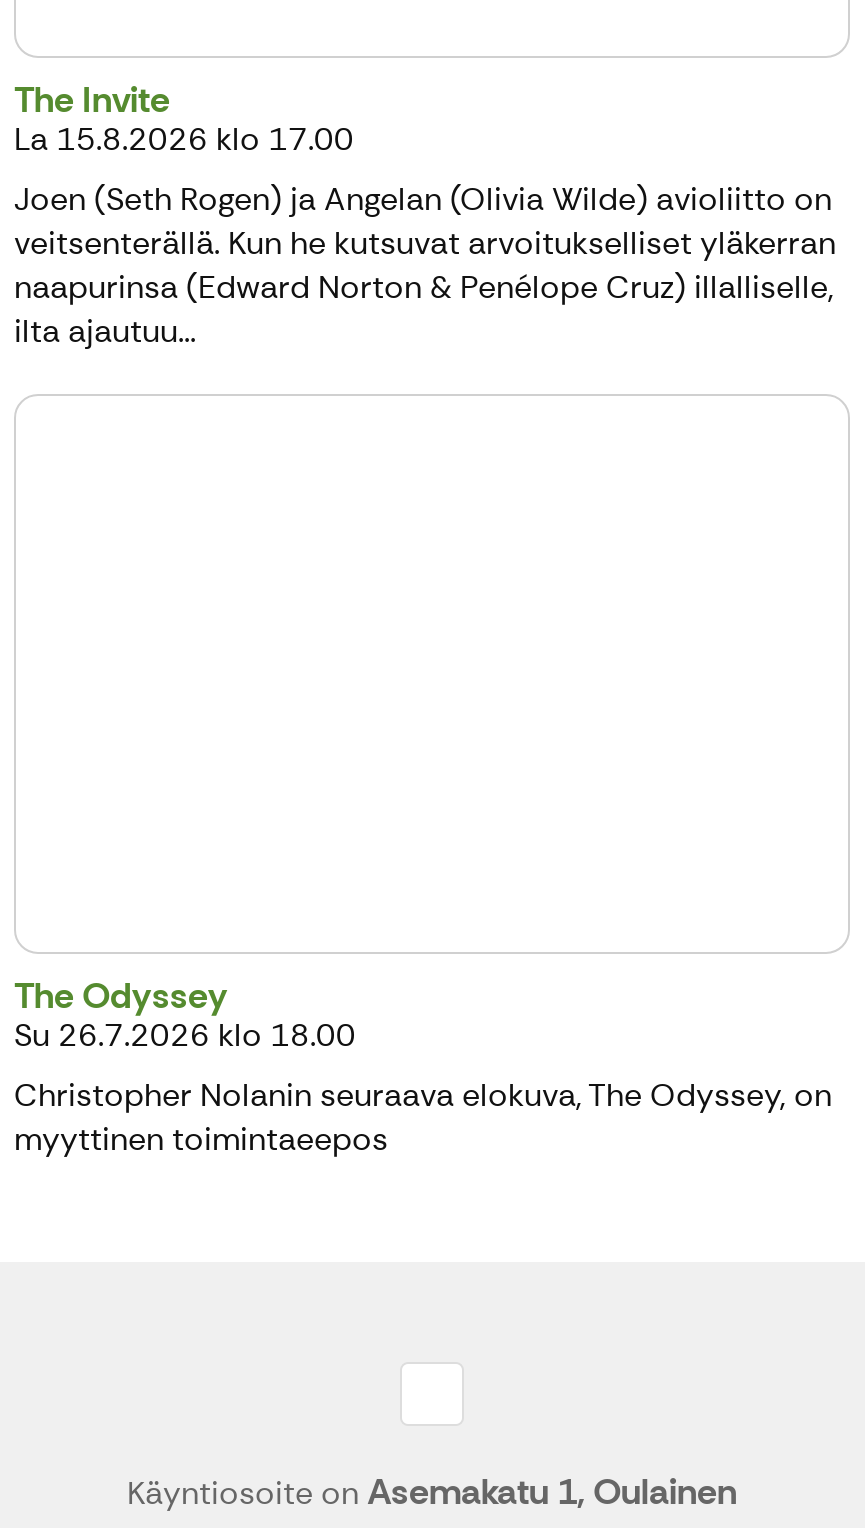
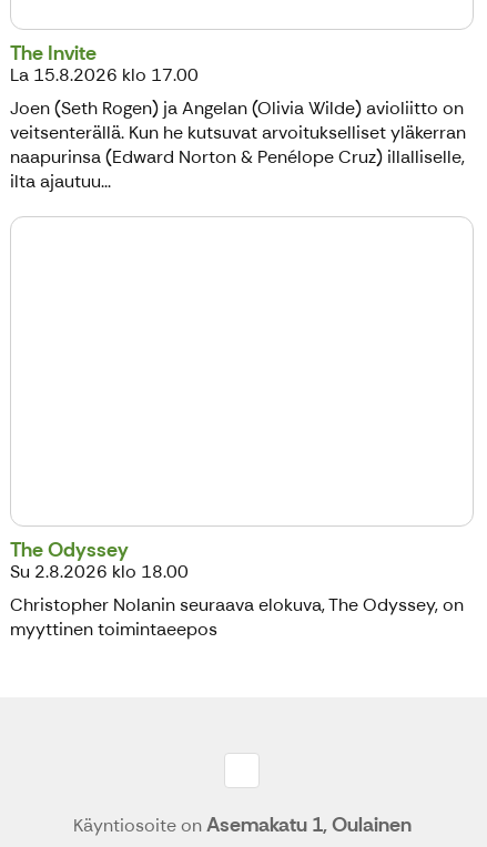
[14,1013,356,1055] Su 26.7.2026 klo 18.00 -> [10,559,189,583] Su 2.8.2026 klo 18.00

